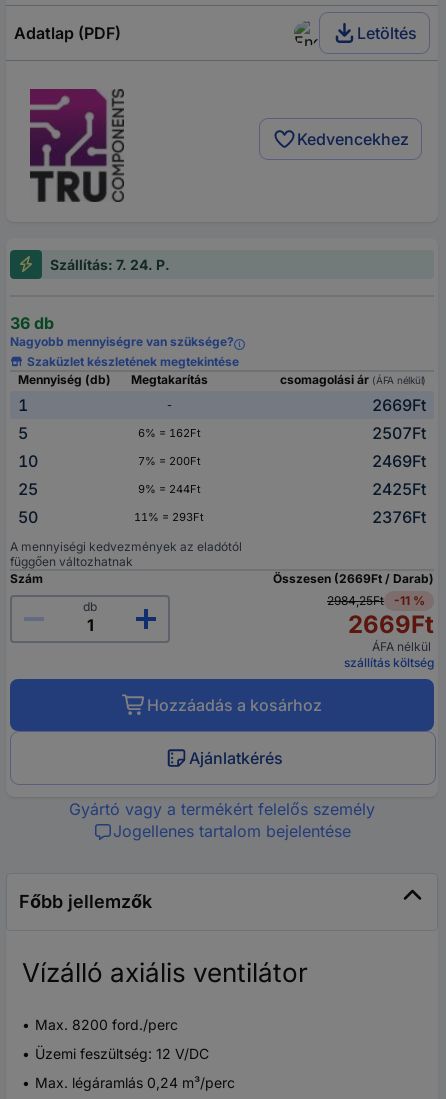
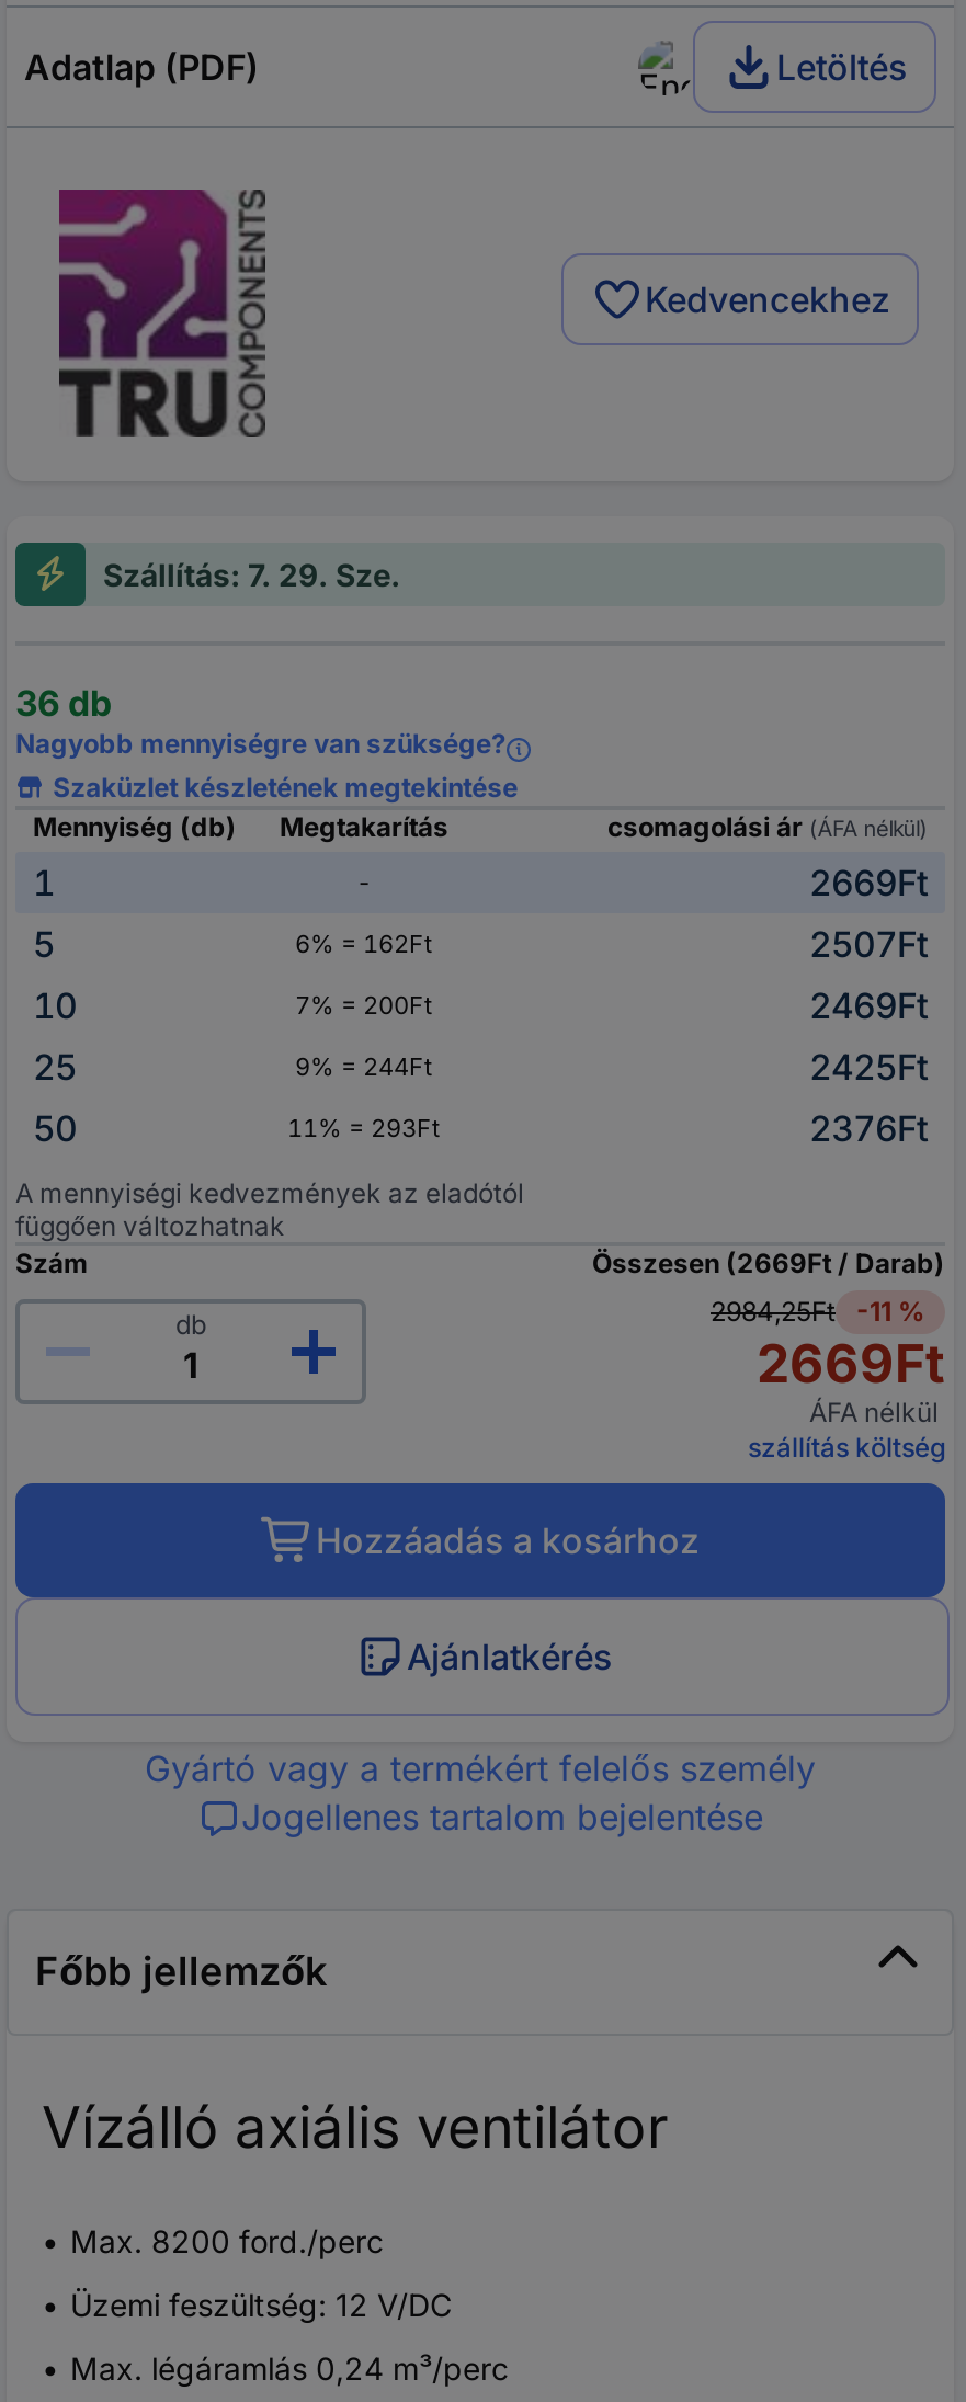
[50,256,170,273] Szállítás: 7. 24. P. -> [103,555,401,593] Szállítás: 7. 29. Sze.

